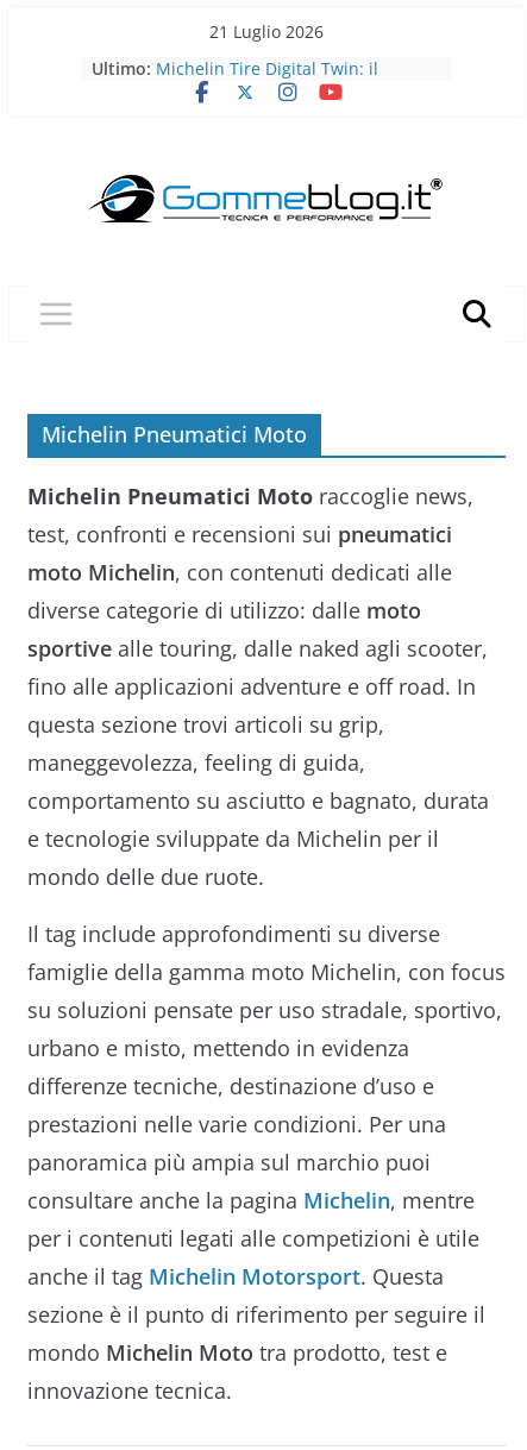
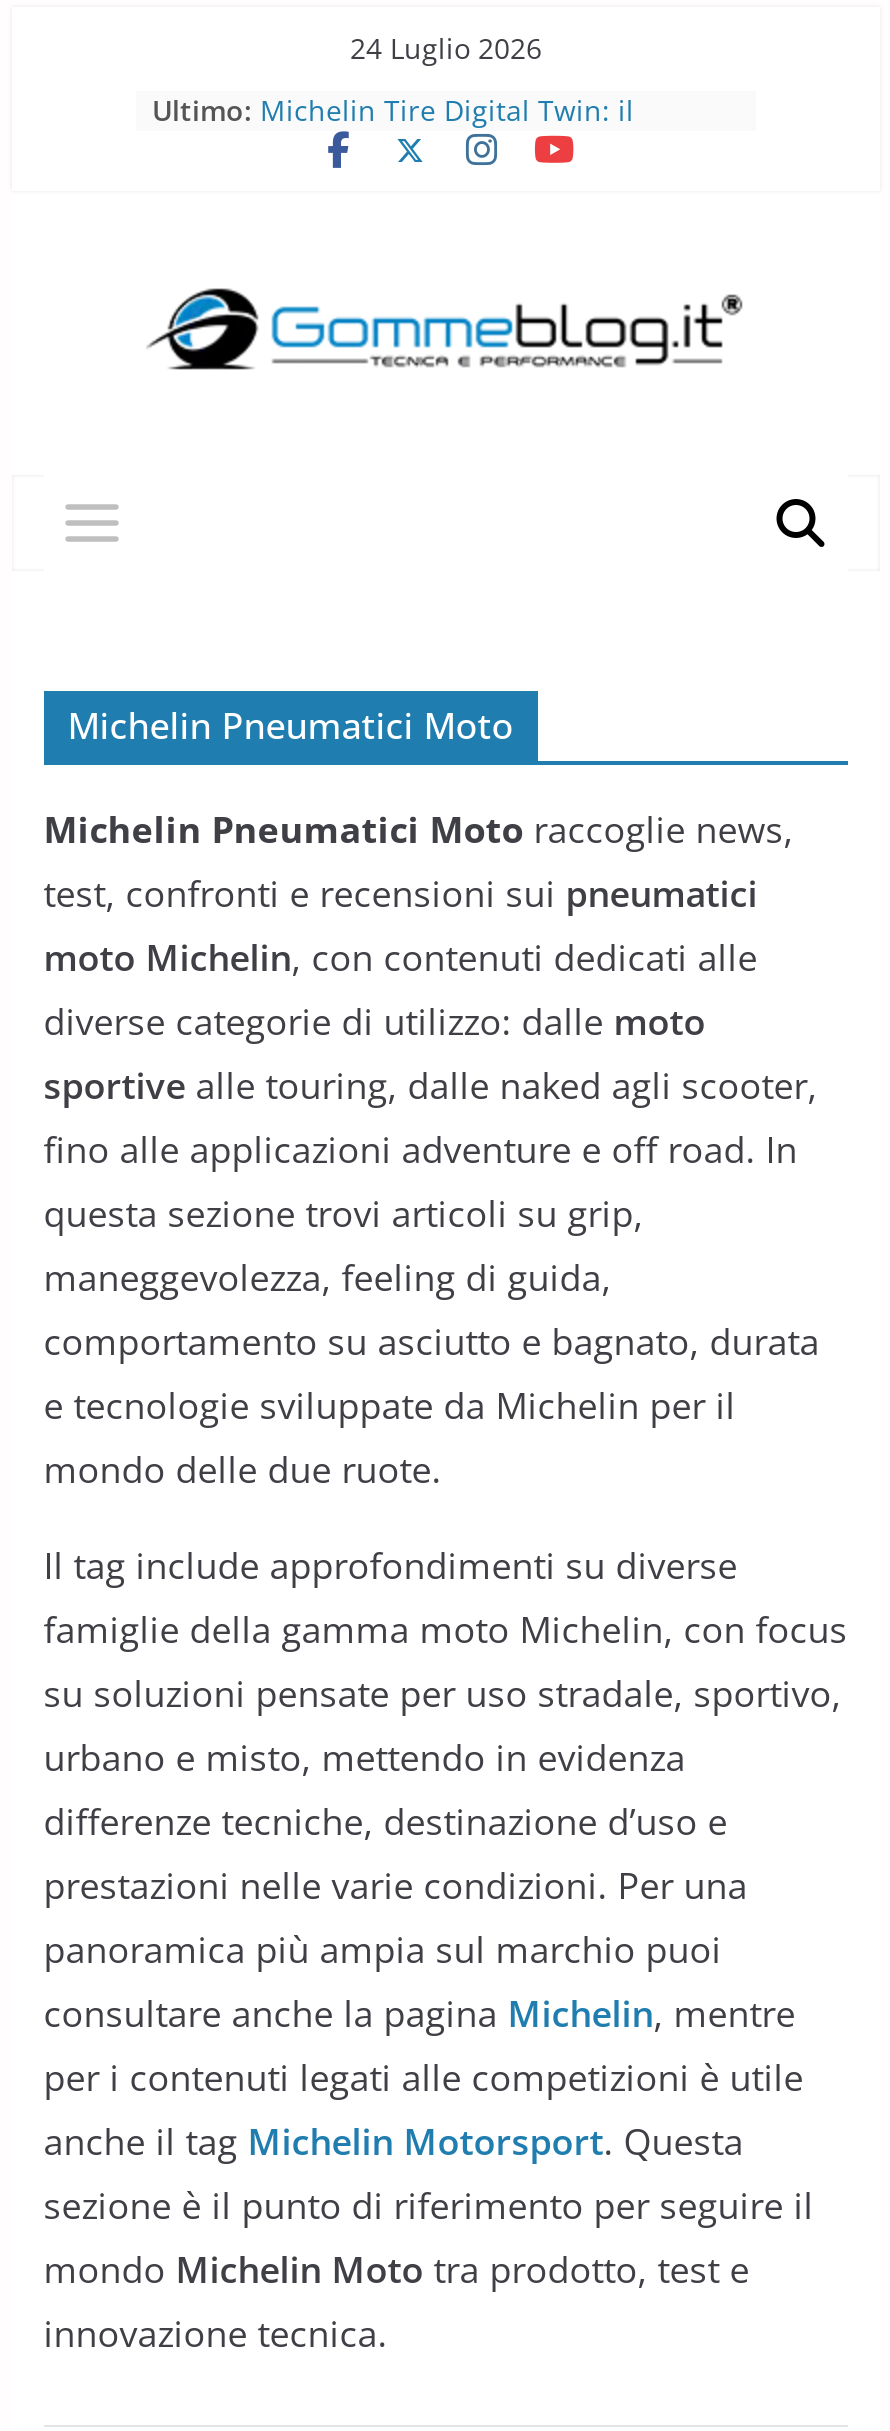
[209,20,324,43] 21 Luglio 2026 -> [350,29,542,67] 24 Luglio 2026

